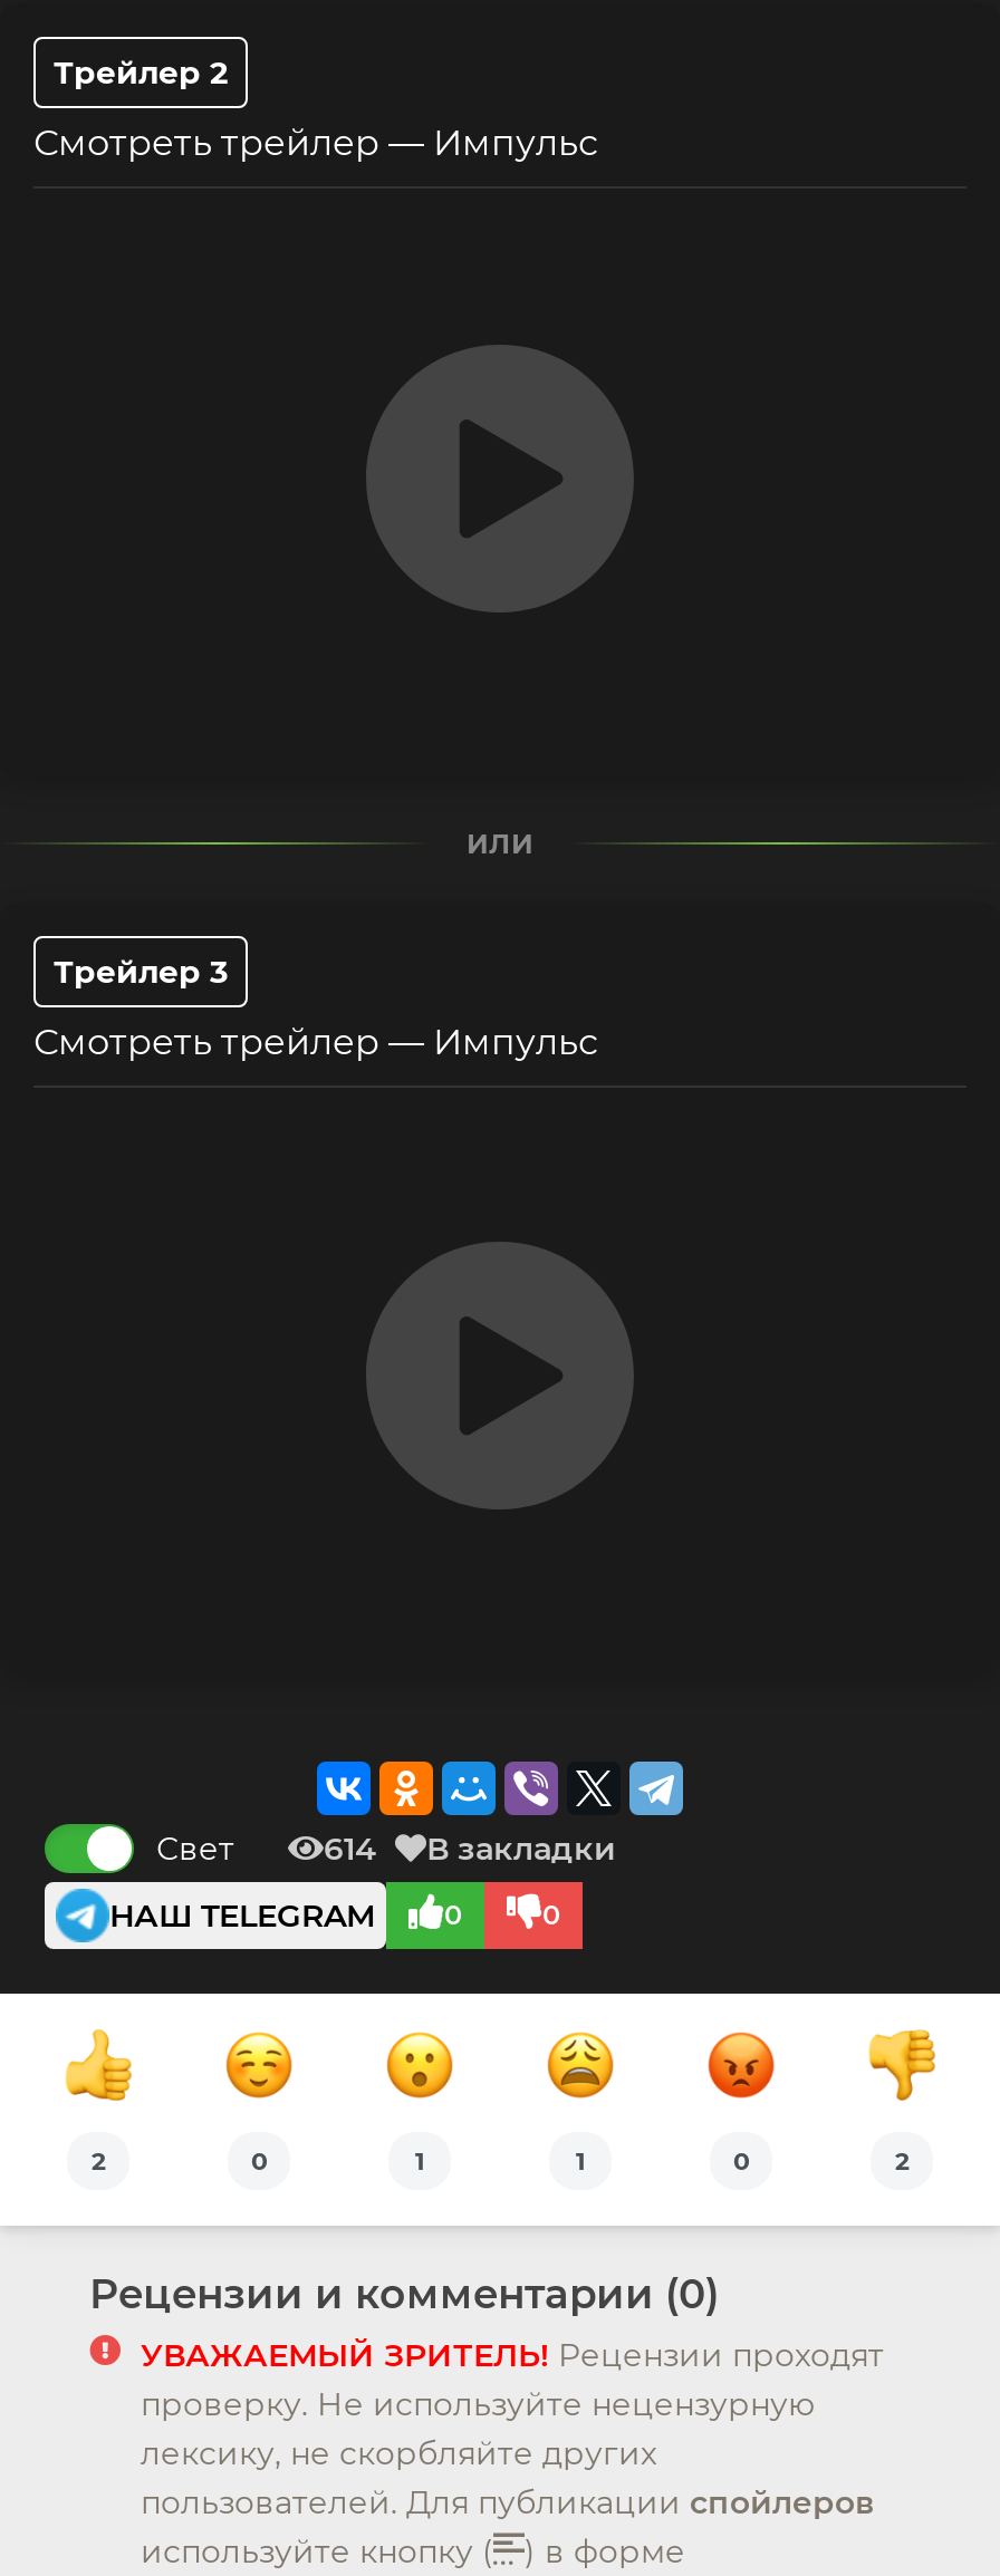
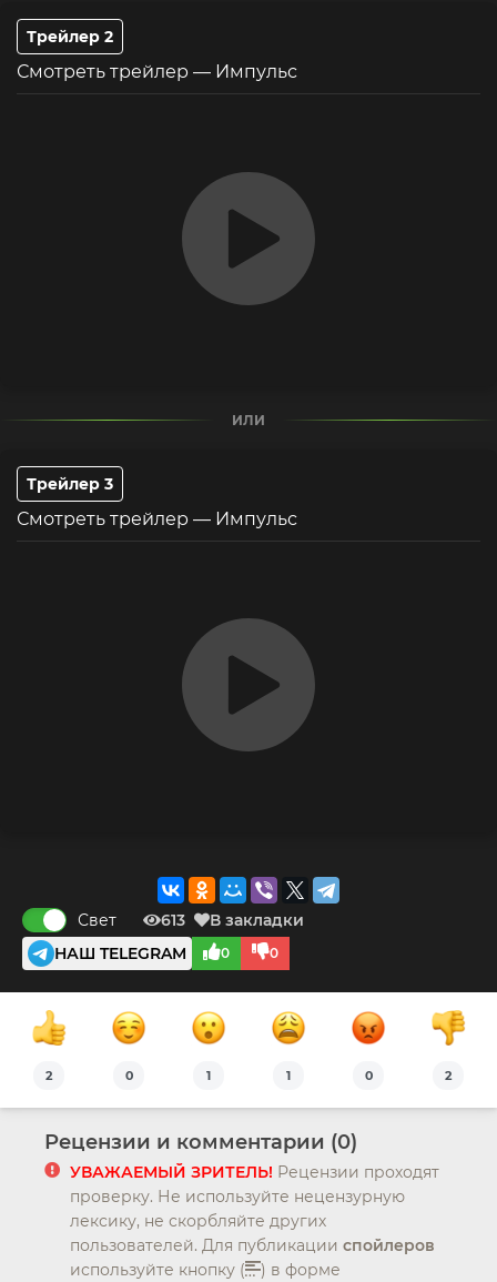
[324,1828,616,1868] 614 В закладки -> [161,910,304,930] 613 В закладки

